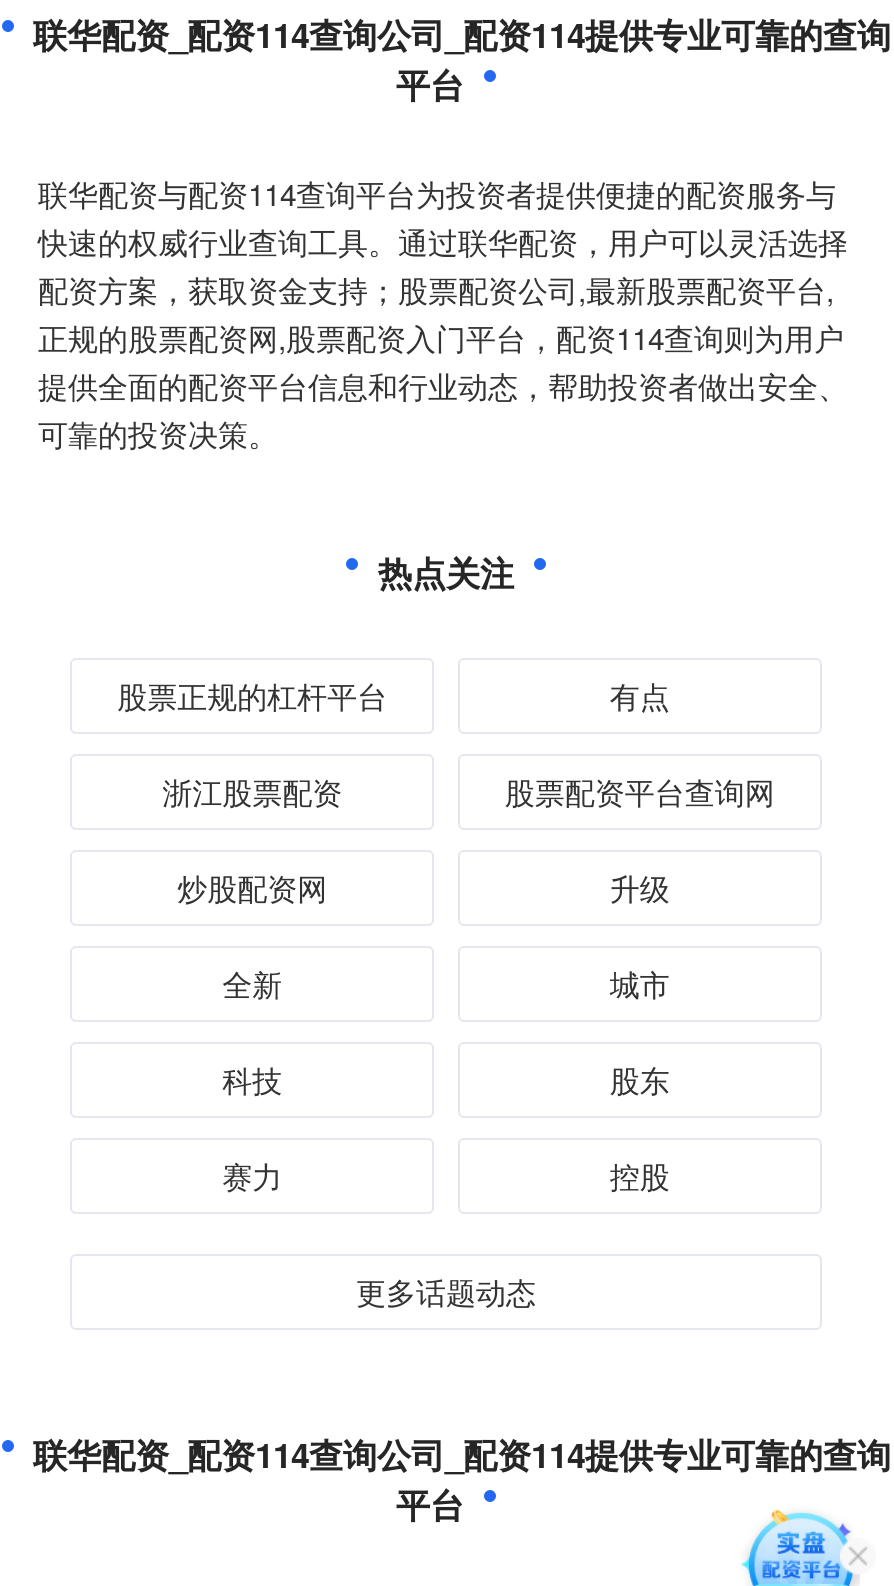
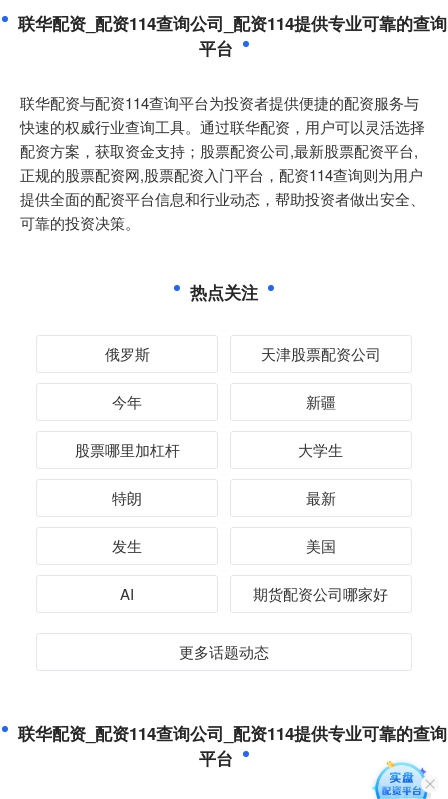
[117,674,670,716] 股票正规的杠杆平台 | 有点 -> [105,343,381,364] 俄罗斯 | 天津股票配资公司
[162,770,775,812] 浙江股票配资 | 股票配资平台查询网 -> [112,391,336,412] 今年 | 新疆
[177,866,670,908] 炒股配资网 | 升级 -> [75,439,343,460] 股票哪里加杠杆 | 大学生
[222,962,670,1004] 全新 | 城市 -> [112,487,336,508] 特朗 | 最新
[222,1058,670,1100] 科技 | 股东 -> [112,535,336,556] 发生 | 美国
[222,1154,670,1196] 赛力 | 控股 -> [120,583,388,604] AI | 期货配资公司哪家好

